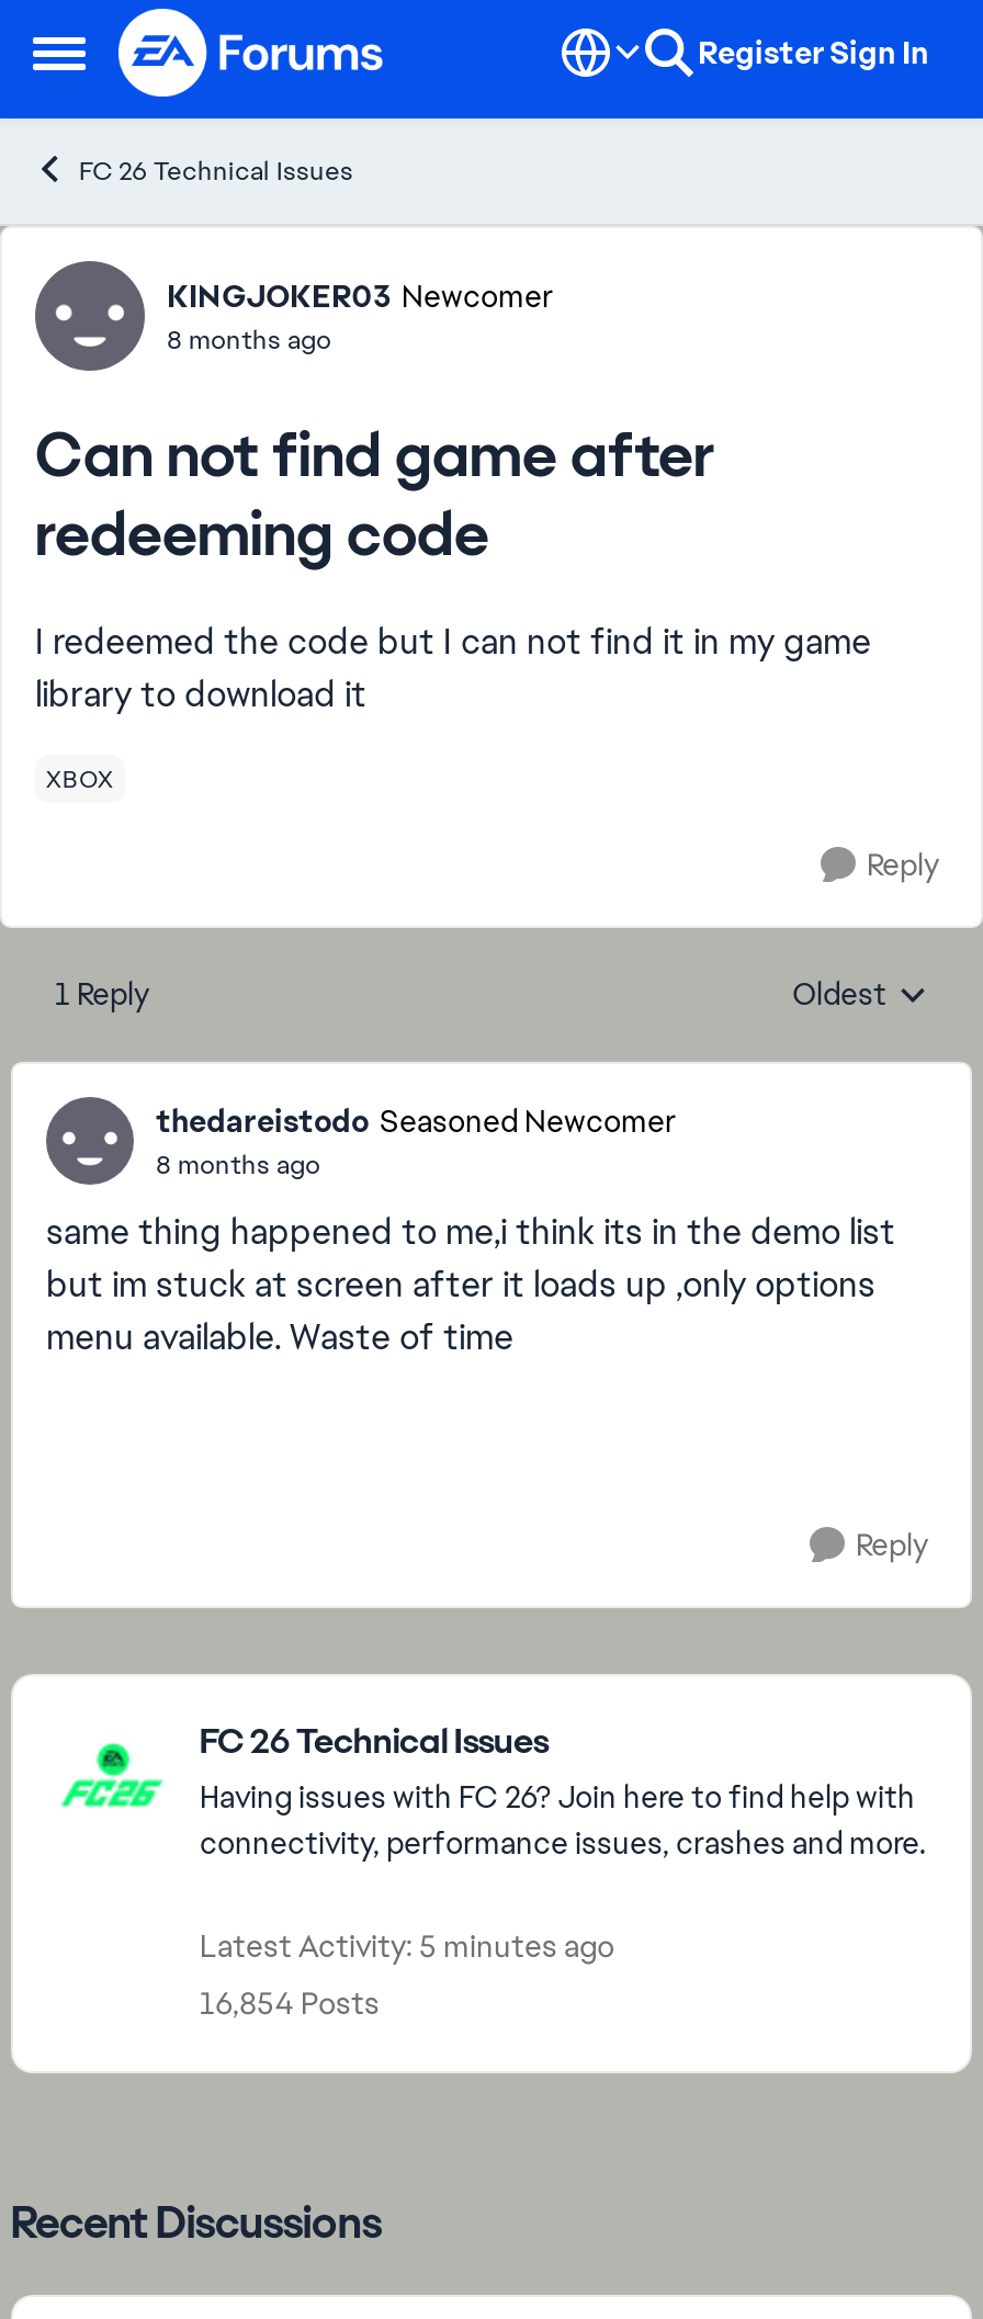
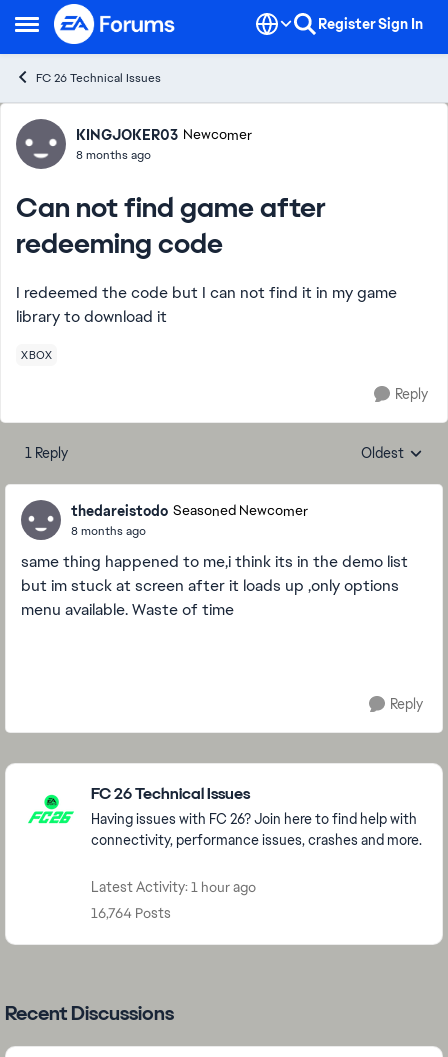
[200,1926,614,1966] Latest Activity: 5 minutes ago -> [91,878,256,896] Latest Activity: 1 hour ago
[200,1983,380,2023] 16,854 Posts -> [91,904,171,922] 16,764 Posts

